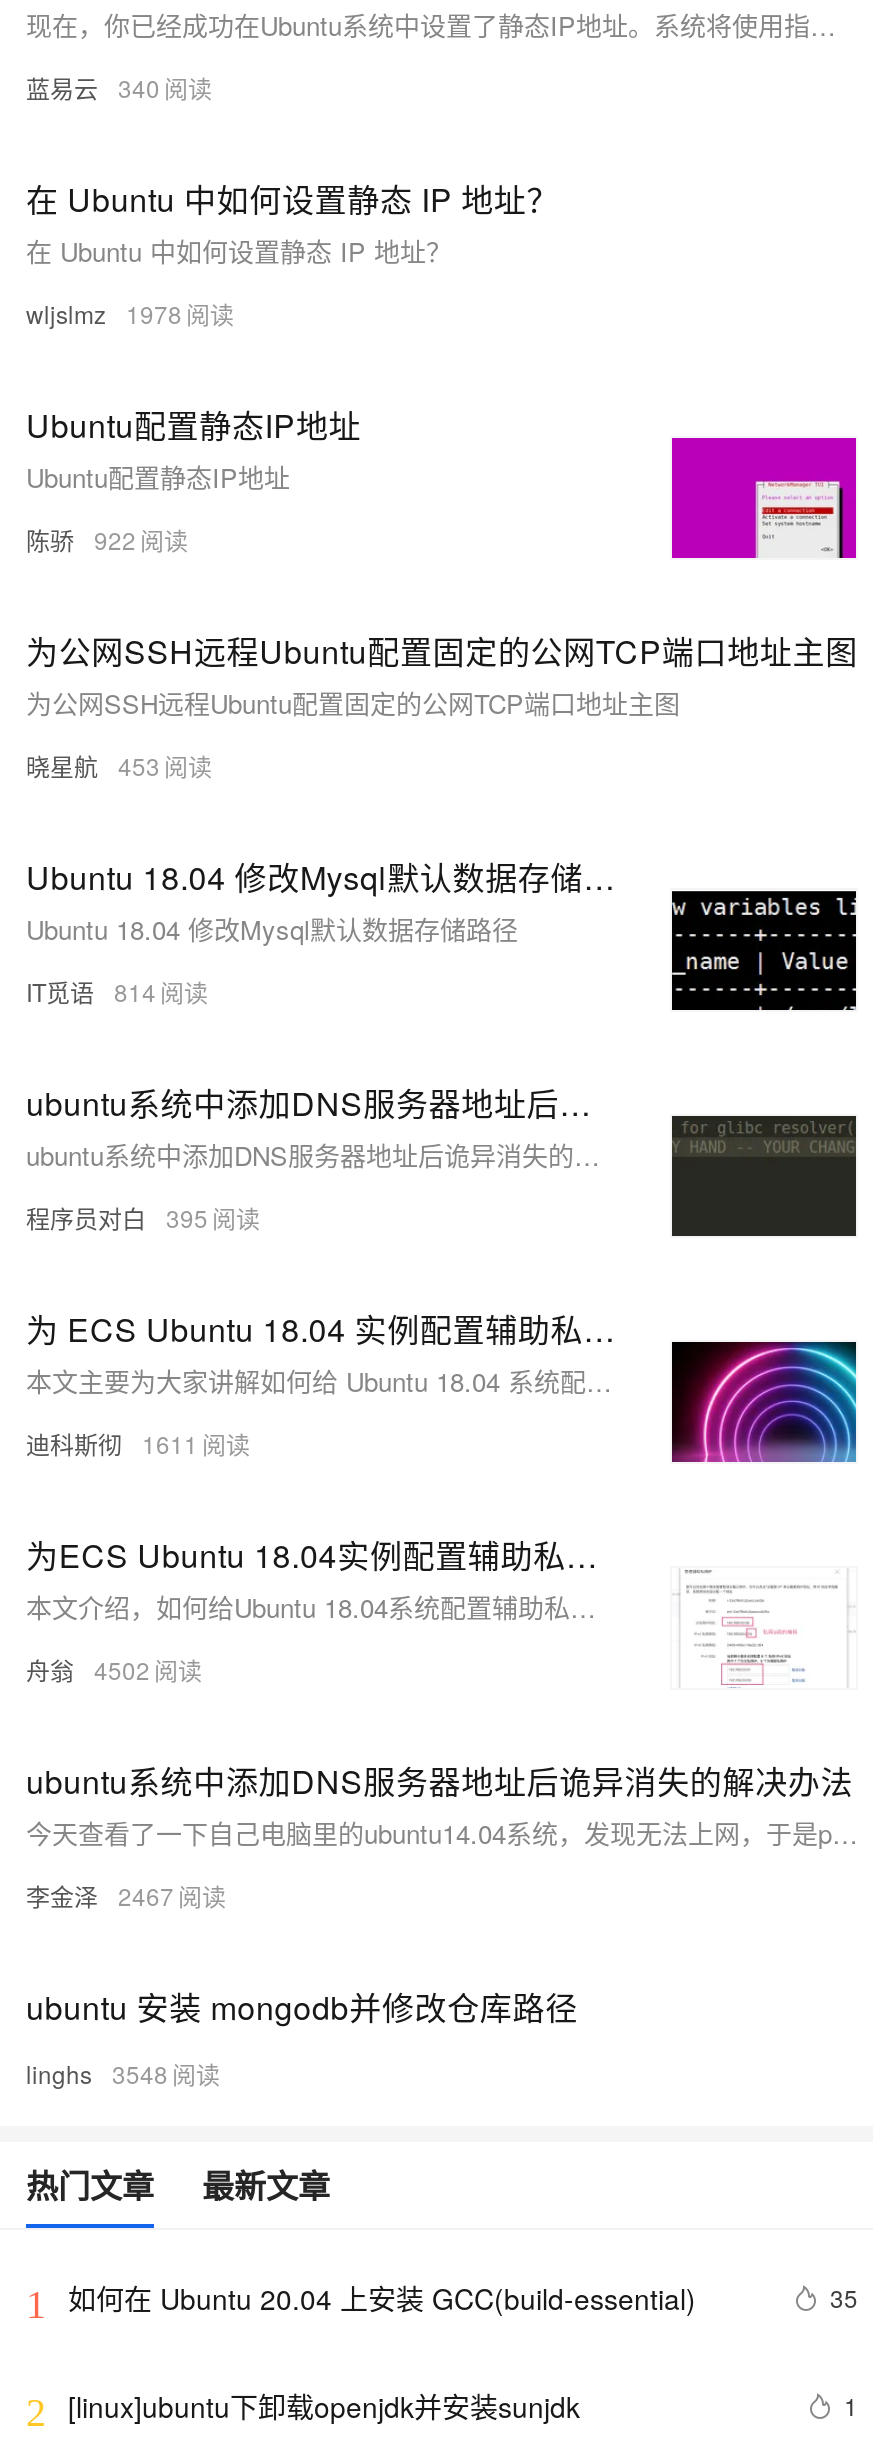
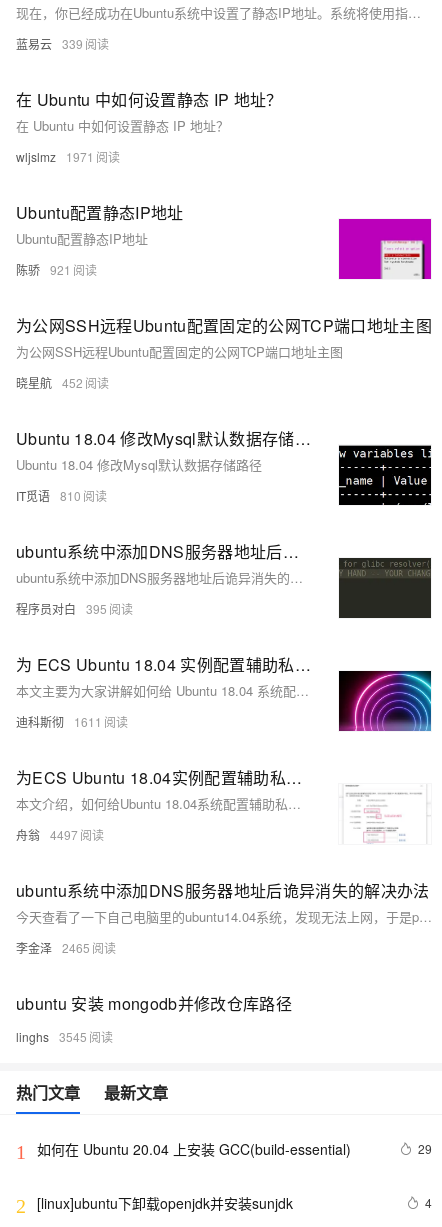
[26,70,160,104] 蓝易云 340 -> [16,35,83,52] 蓝易云 339
[26,296,182,330] wljslmz 1978 -> [16,148,94,165] wljslmz 1971
[26,522,136,556] 陈骄 922 -> [16,261,71,278] 陈骄 921
[26,748,160,782] 晓星航 453 -> [16,374,83,391] 晓星航 452
[26,974,156,1008] IT觅语 814 -> [16,487,81,504] IT觅语 810
[26,1652,150,1686] 舟翁 4502 -> [16,826,78,843] 舟翁 4497
[26,1878,174,1912] 李金泽 2467 -> [16,939,90,956] 李金泽 2465
[26,2056,168,2090] linghs 3548 -> [16,1028,87,1045] linghs 3545
[830,2280,858,2314] 35 -> [418,1140,432,1157] 29
[844,2388,858,2422] 1 -> [425,1194,432,1211] 4

